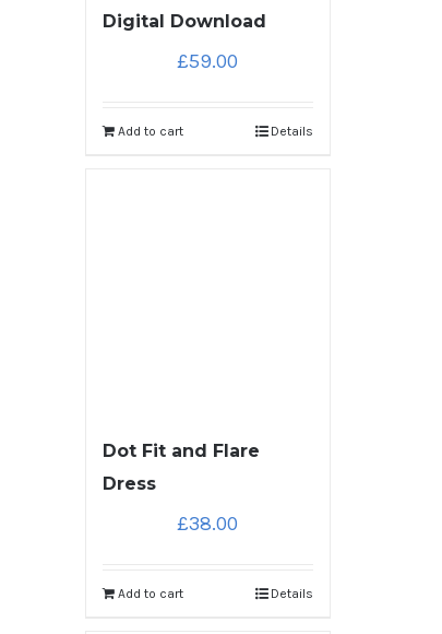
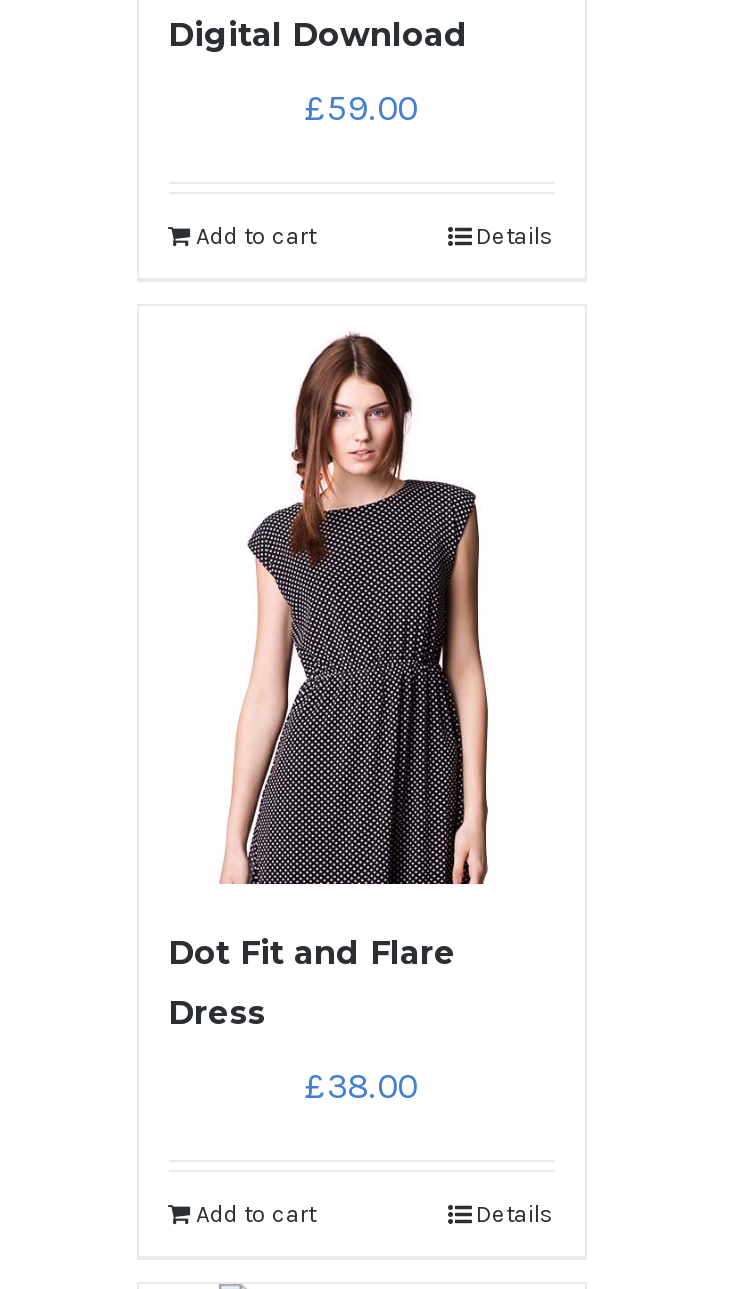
none -> [219,332,491,888] [image]

